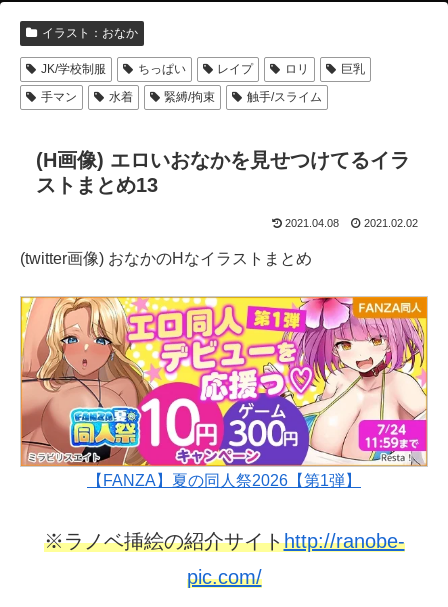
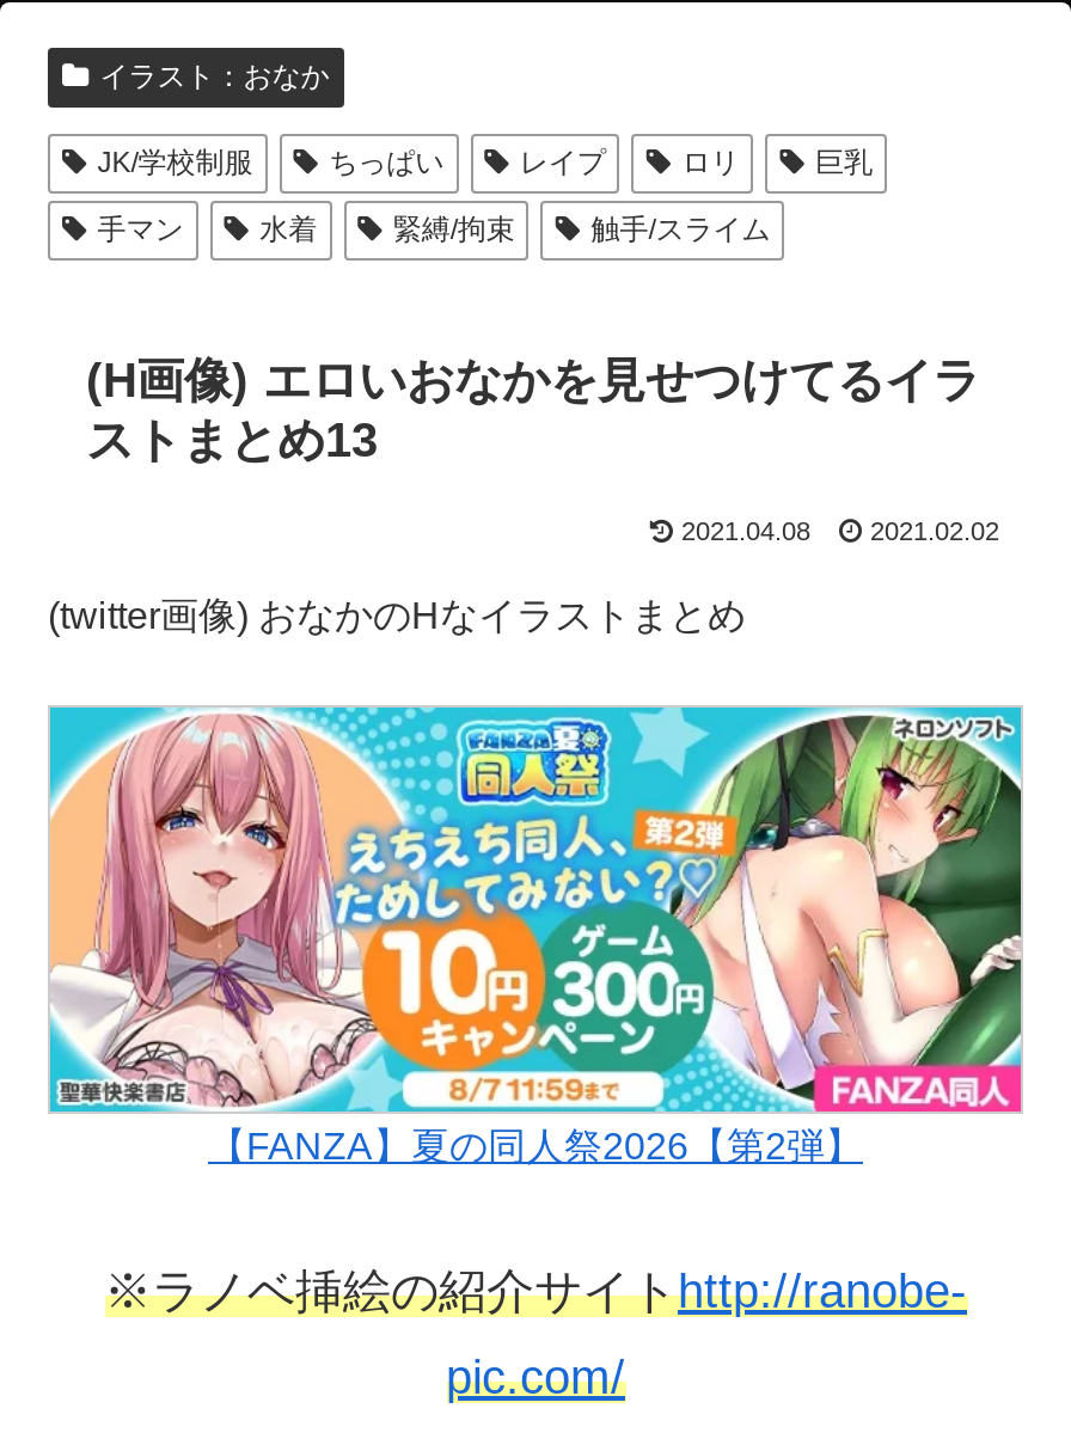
[20,296,428,489] [image] | 【FANZA】夏の同人祭2026【第1弾】 -> [48,705,1023,1166] [image] | 【FANZA】夏の同人祭2026【第2弾】

